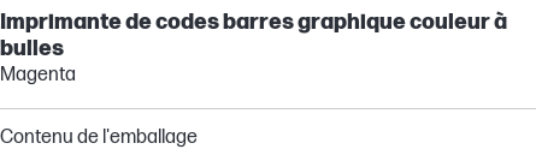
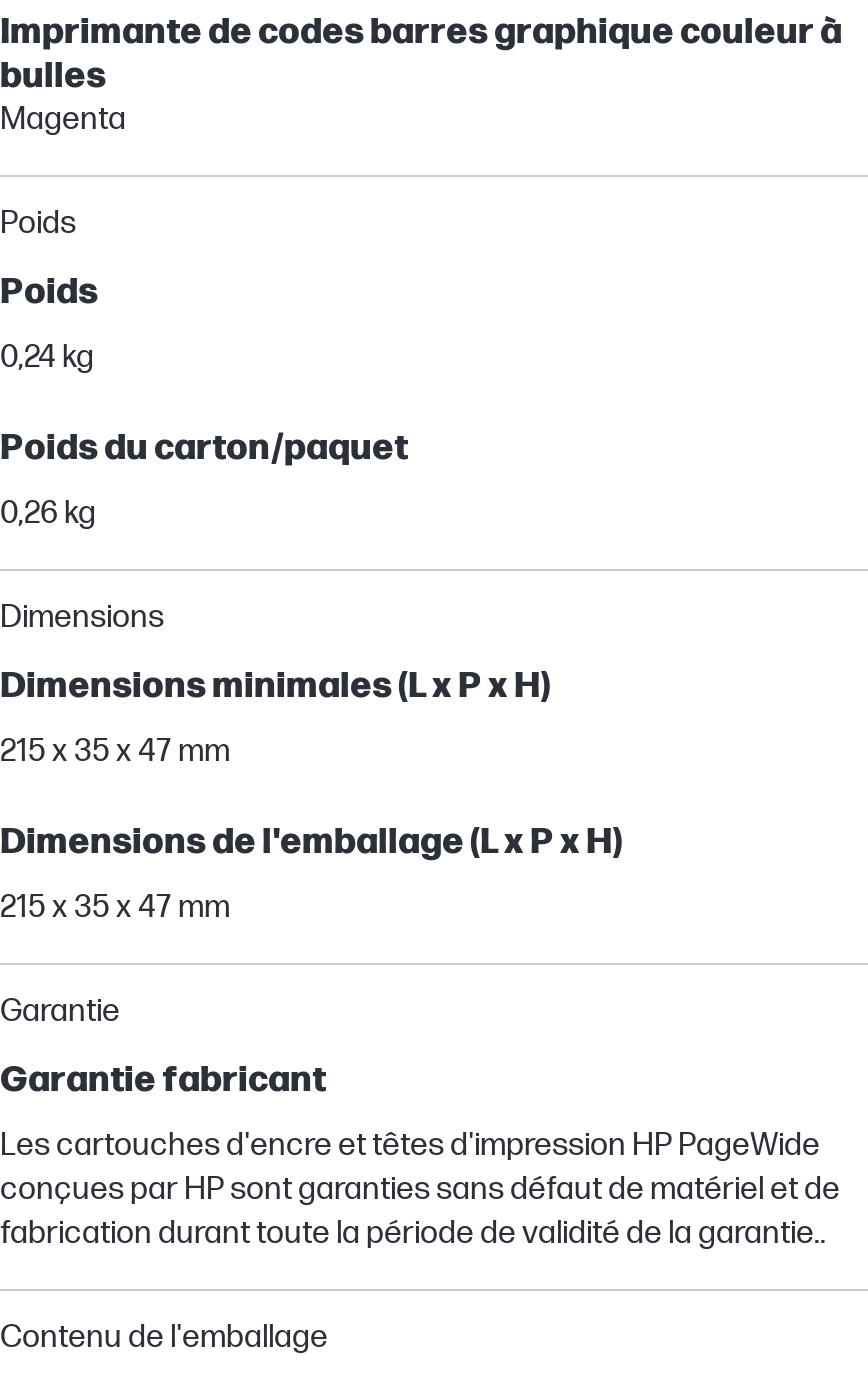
none -> [0,204,840,1252] Poids | Poids | 0,24 kg | Poids du carton/paquet | 0,26 kg | Dimensions | Dimensions minimales (L x P x H) | 215 x 35 x 47 mm | Dimensions de l'emballage (L x P x H) | 215 x 35 x 47 mm | Garantie | Garantie fabricant | Les cartouches d'encre et têtes d'impression HP PageWide | conçues par HP sont garanties sans défaut de matériel et de | fabrication durant toute la période de validité de la garantie..

